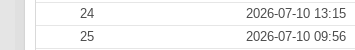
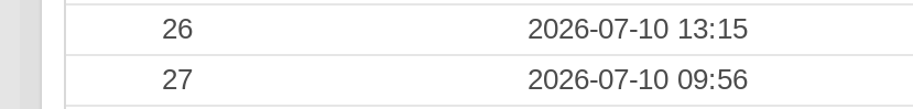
[79,6,93,21] 24 -> [162,12,193,45] 26
[79,29,93,44] 25 -> [162,63,193,96] 27

